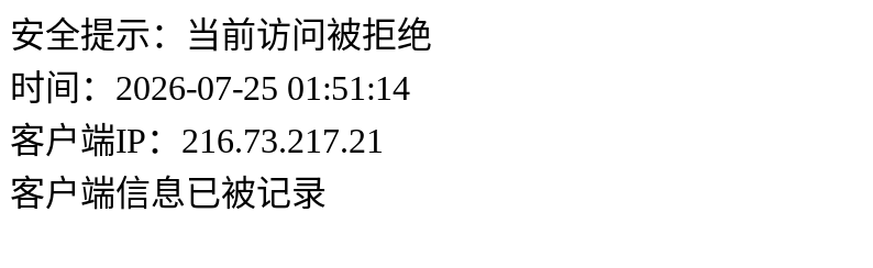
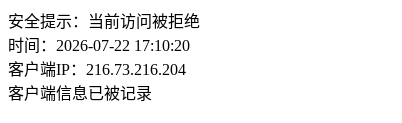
[10,69,410,107] 时间：2026-07-25 01:51:14 -> [8,37,190,54] 时间：2026-07-22 17:10:20
[10,122,384,159] 客户端IP：216.73.217.21 -> [8,61,186,78] 客户端IP：216.73.216.204

